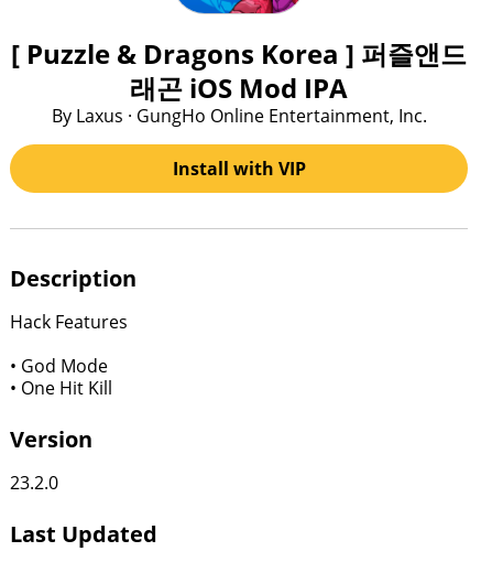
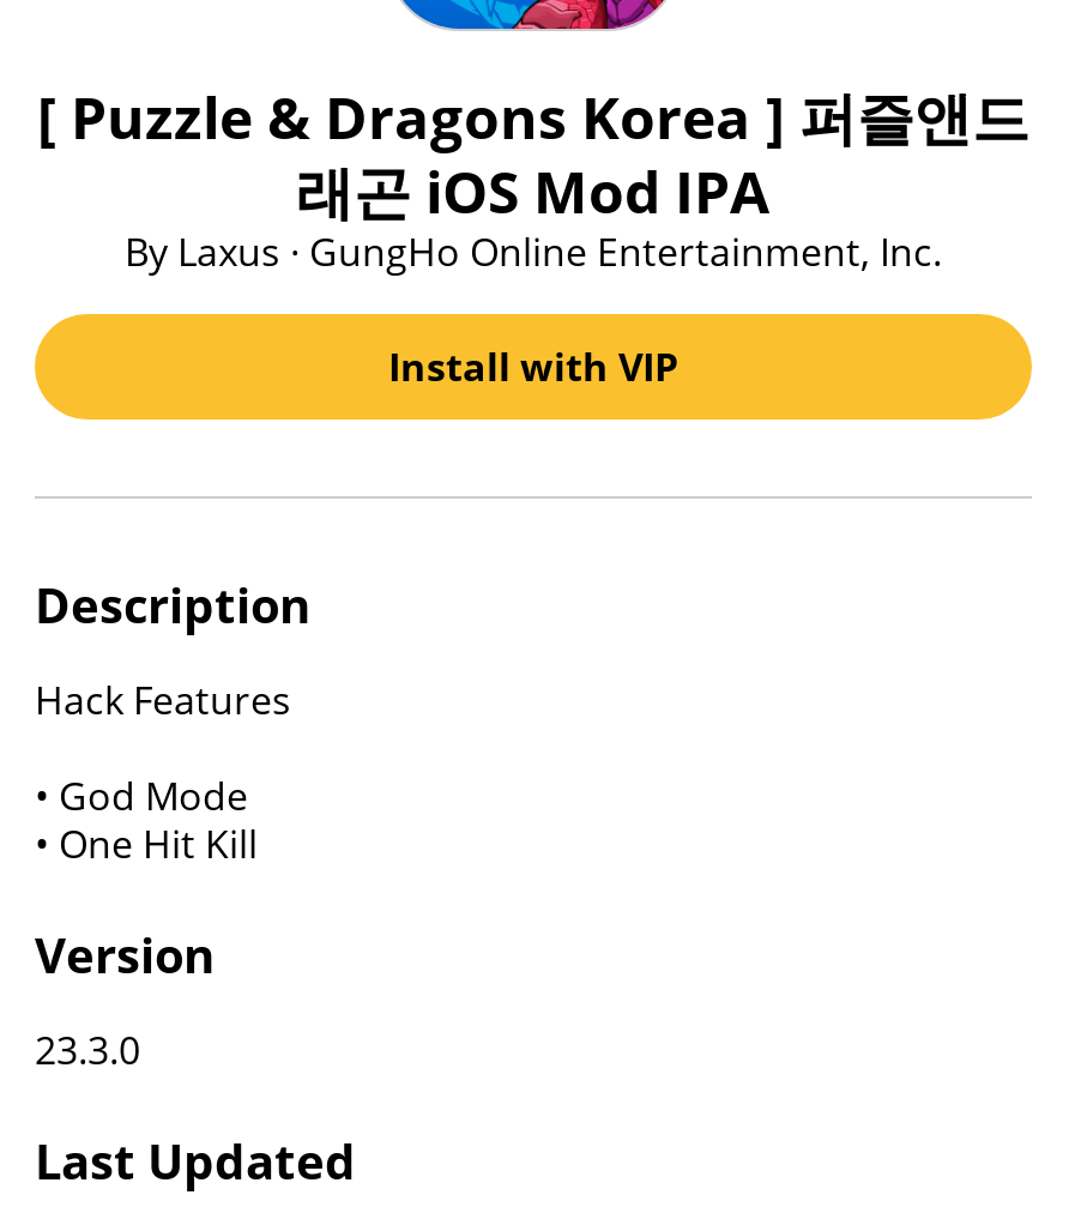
[10,471,58,495] 23.2.0 -> [35,1024,140,1076] 23.3.0

